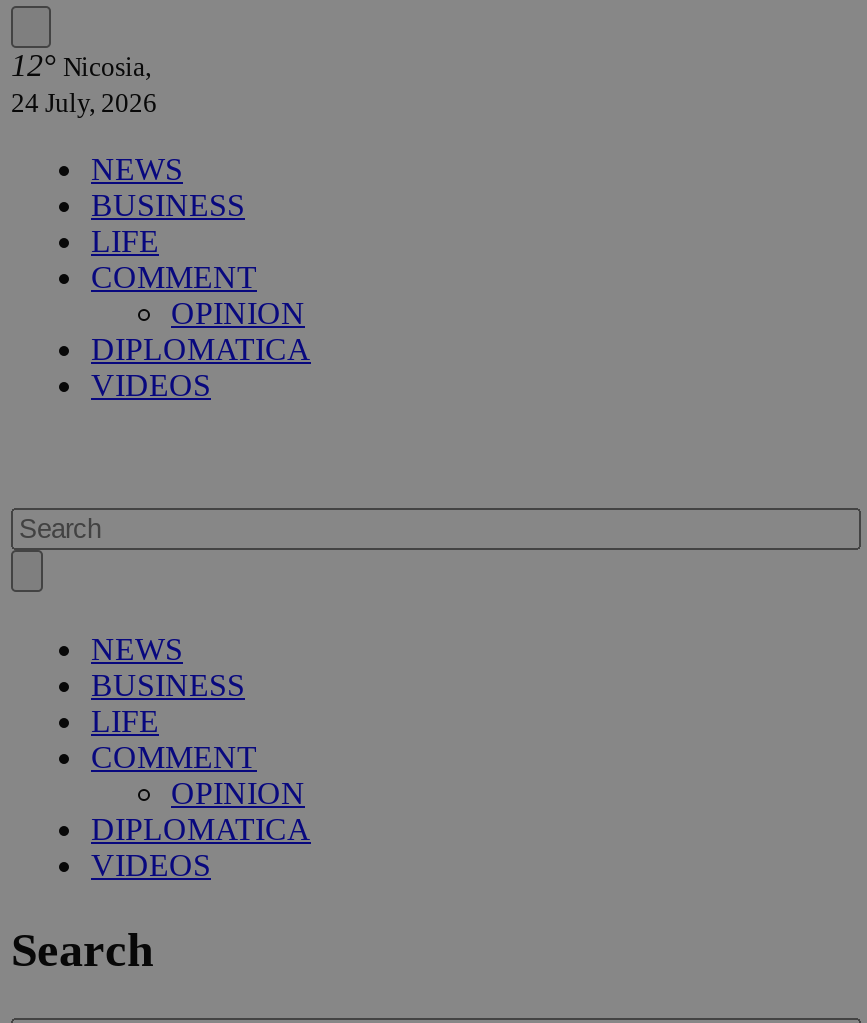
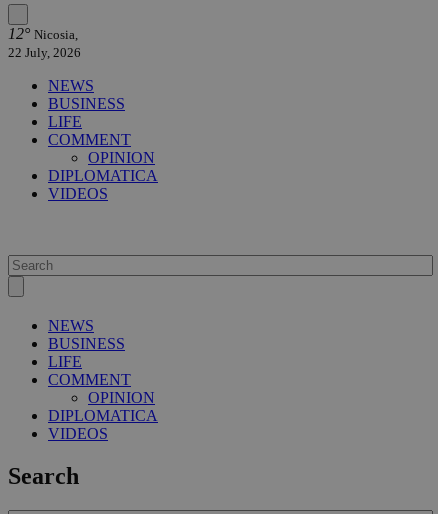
[11,89,157,119] 24 July, 2026 -> [8,45,81,60] 22 July, 2026

